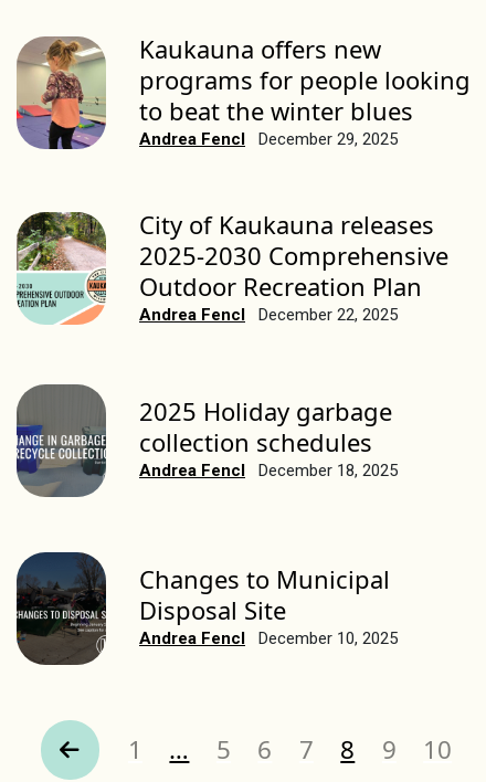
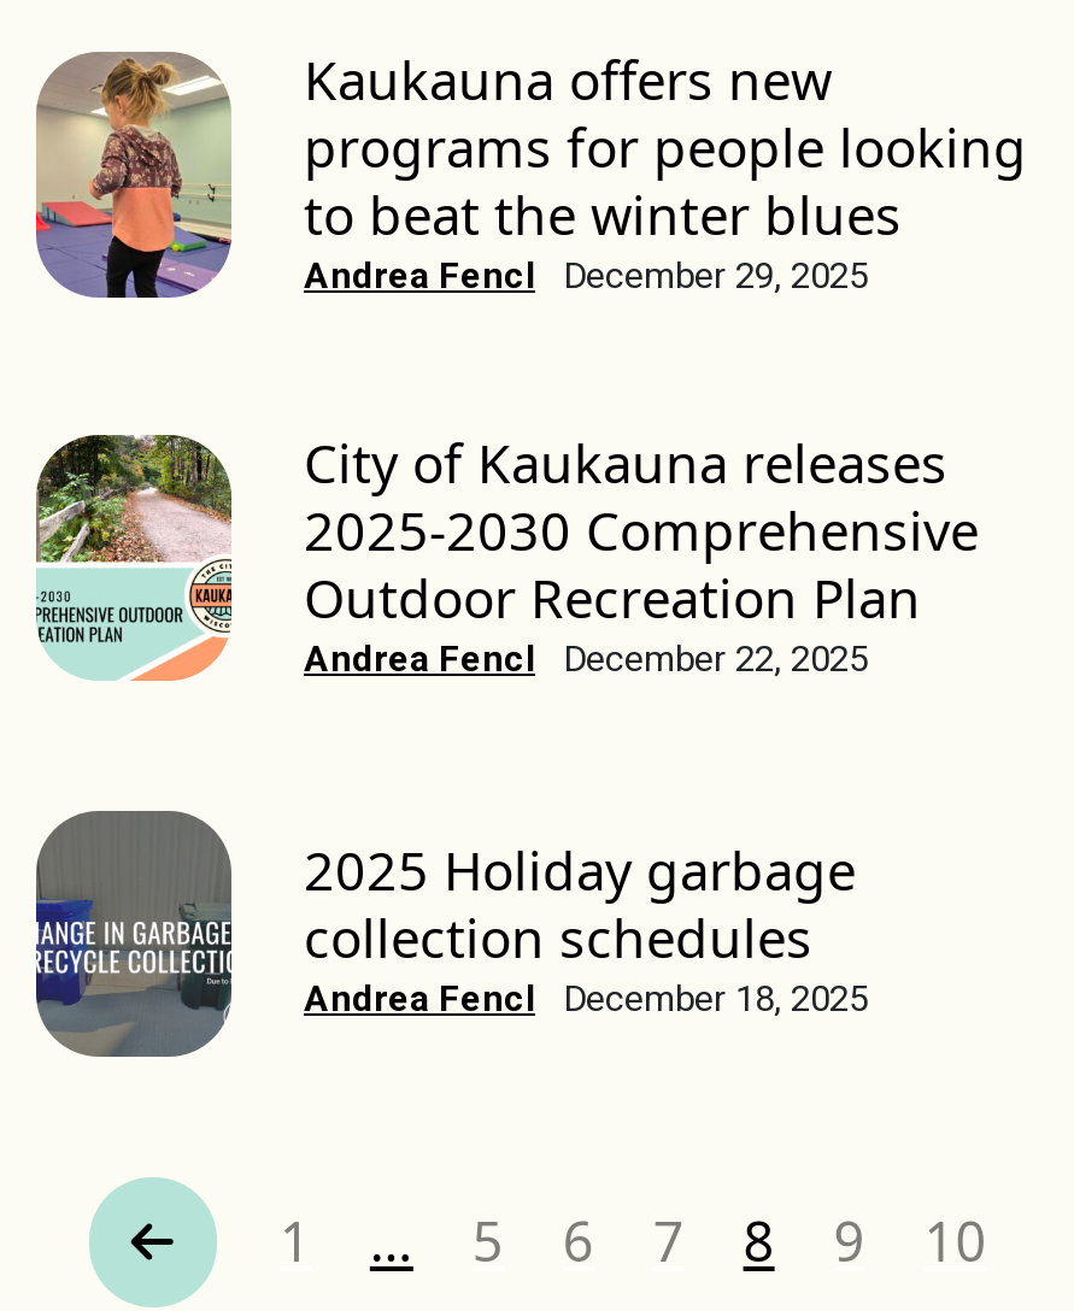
[15,553,398,664] [image] | Changes to Municipal | Disposal Site | Andrea Fencl | December 10, 2025 -> none

